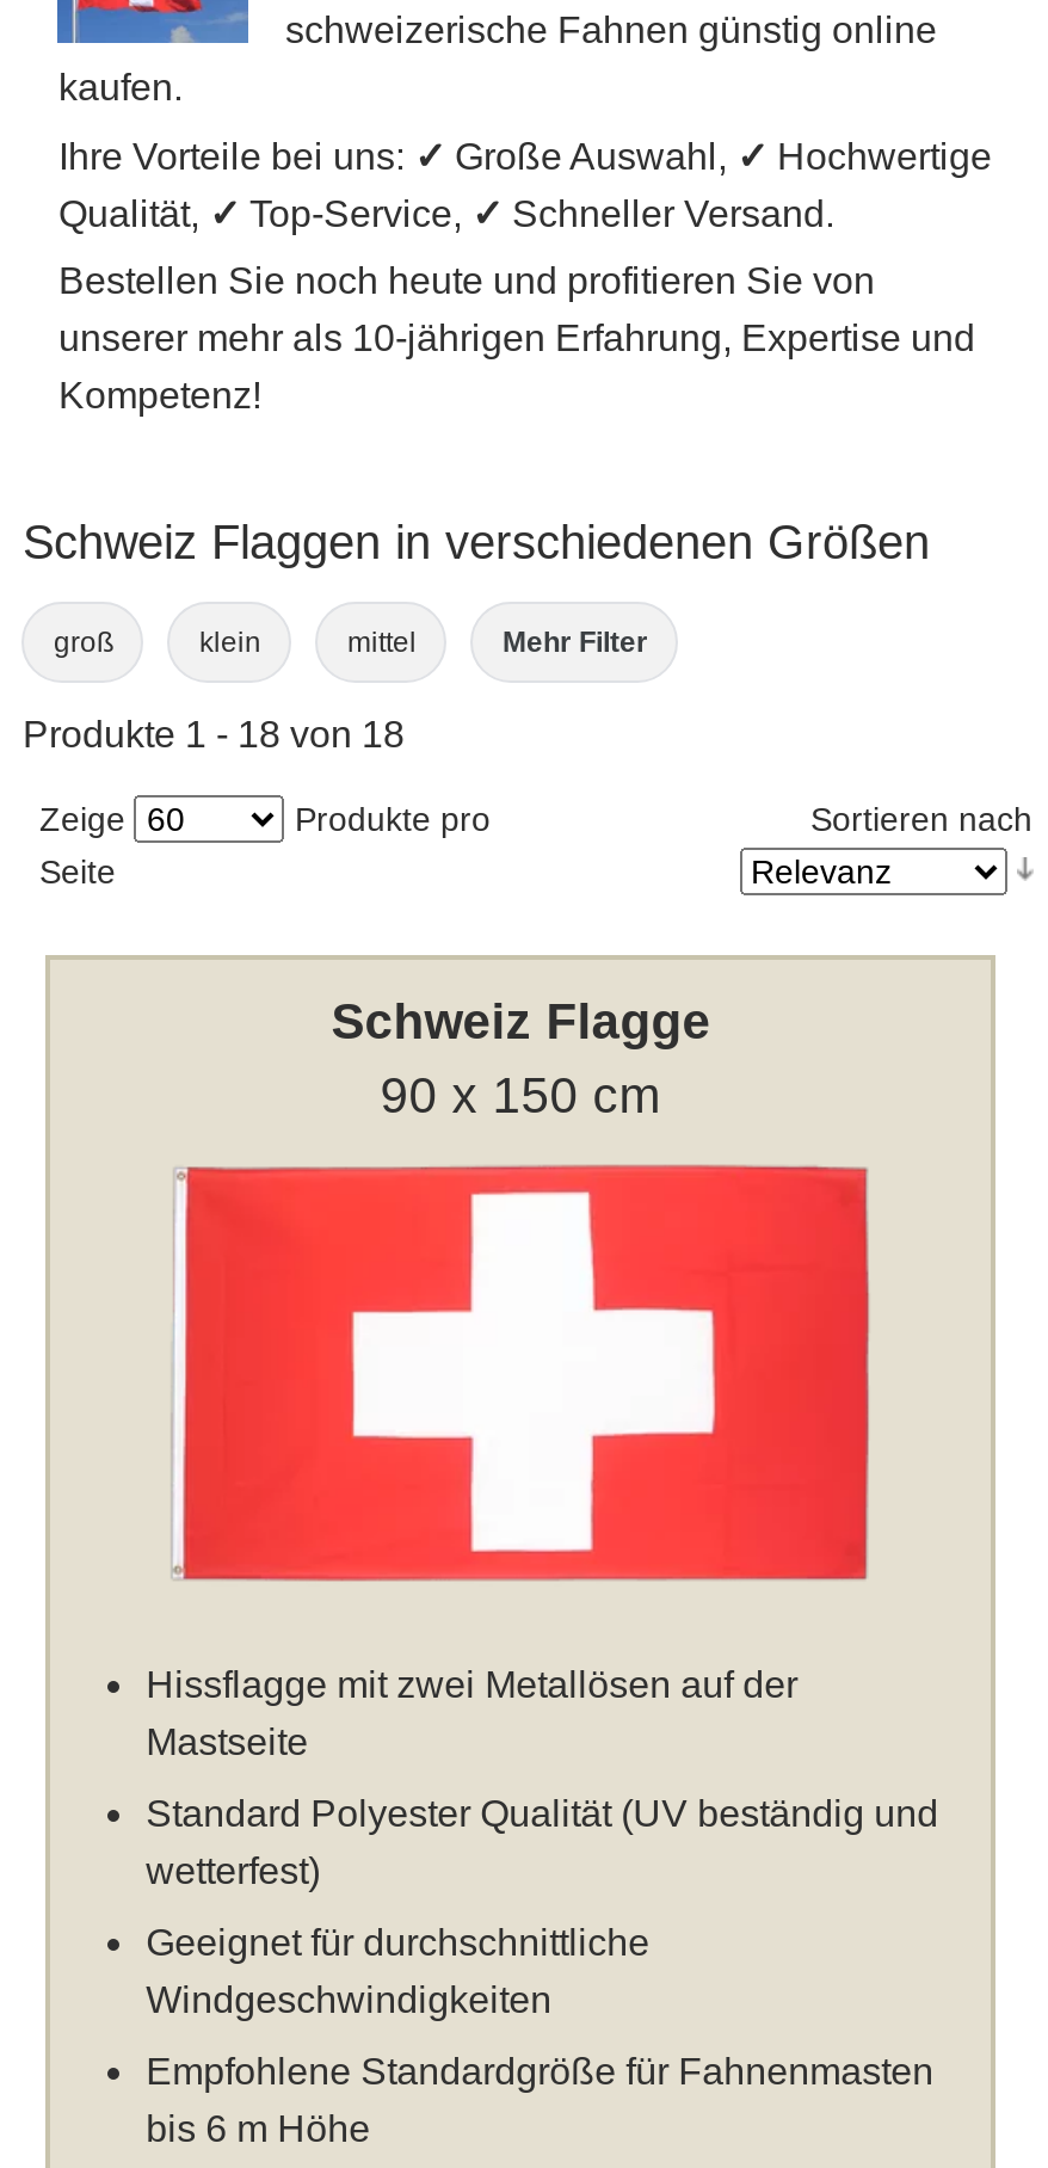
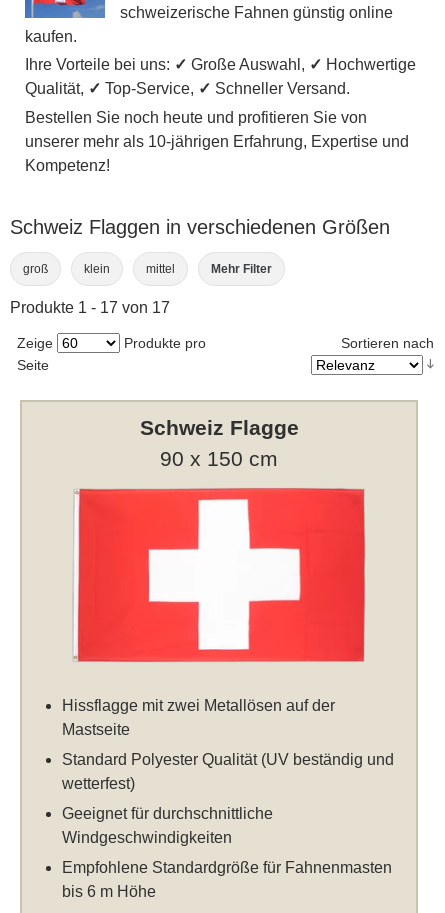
[23,715,405,755] Produkte 1 - 18 von 18 -> [10,299,170,316] Produkte 1 - 17 von 17

